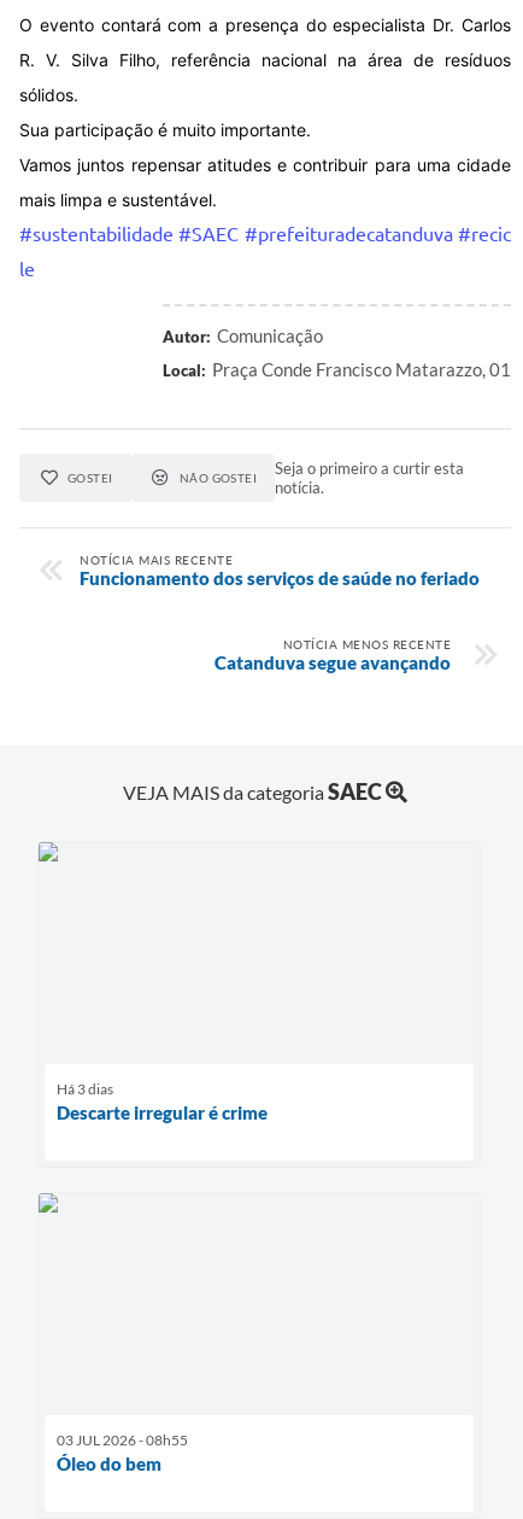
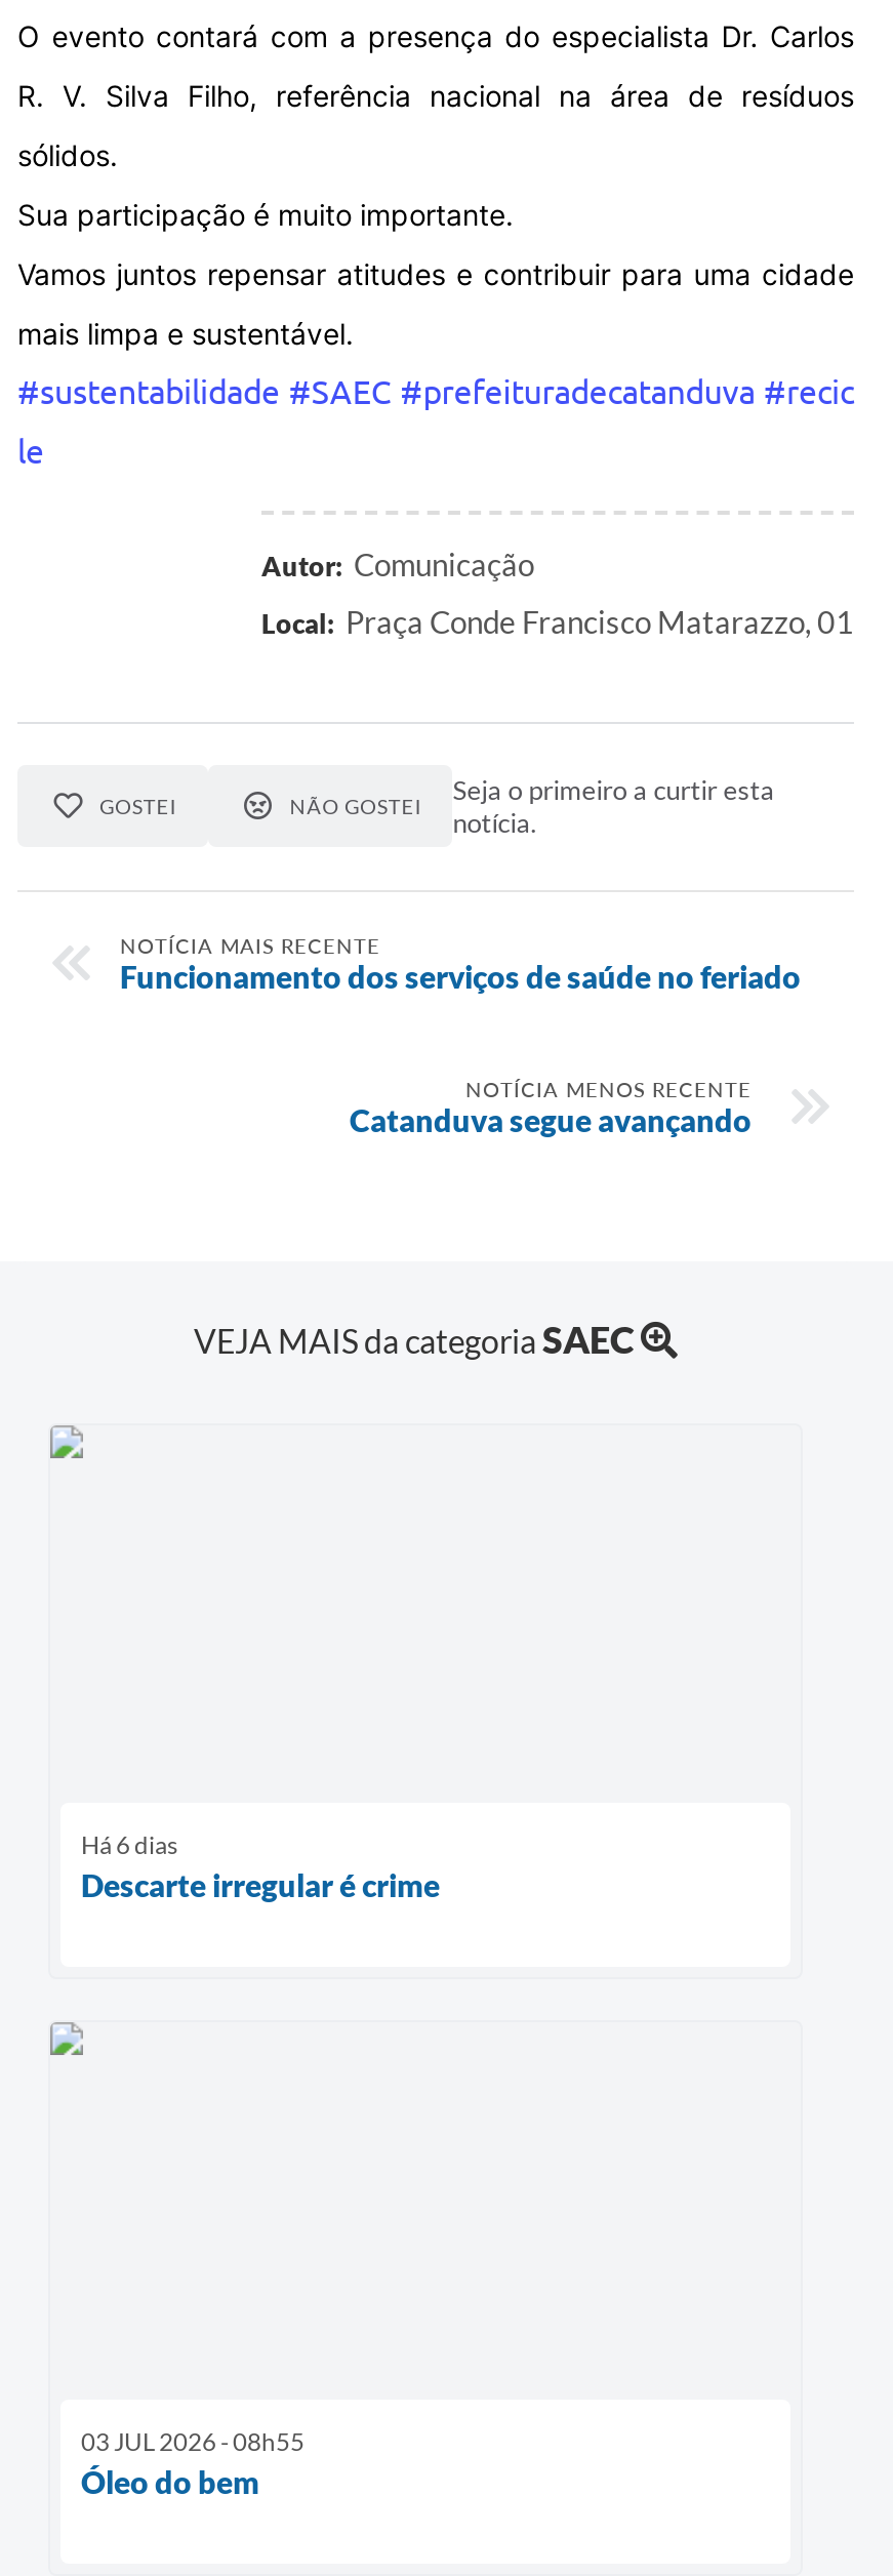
[57,1080,113,1098] Há 3 dias -> [81,1829,177,1860] Há 6 dias

